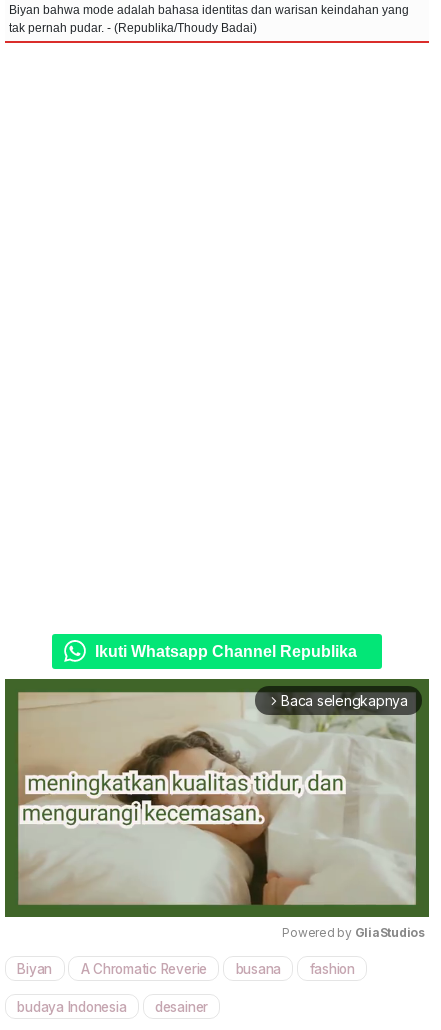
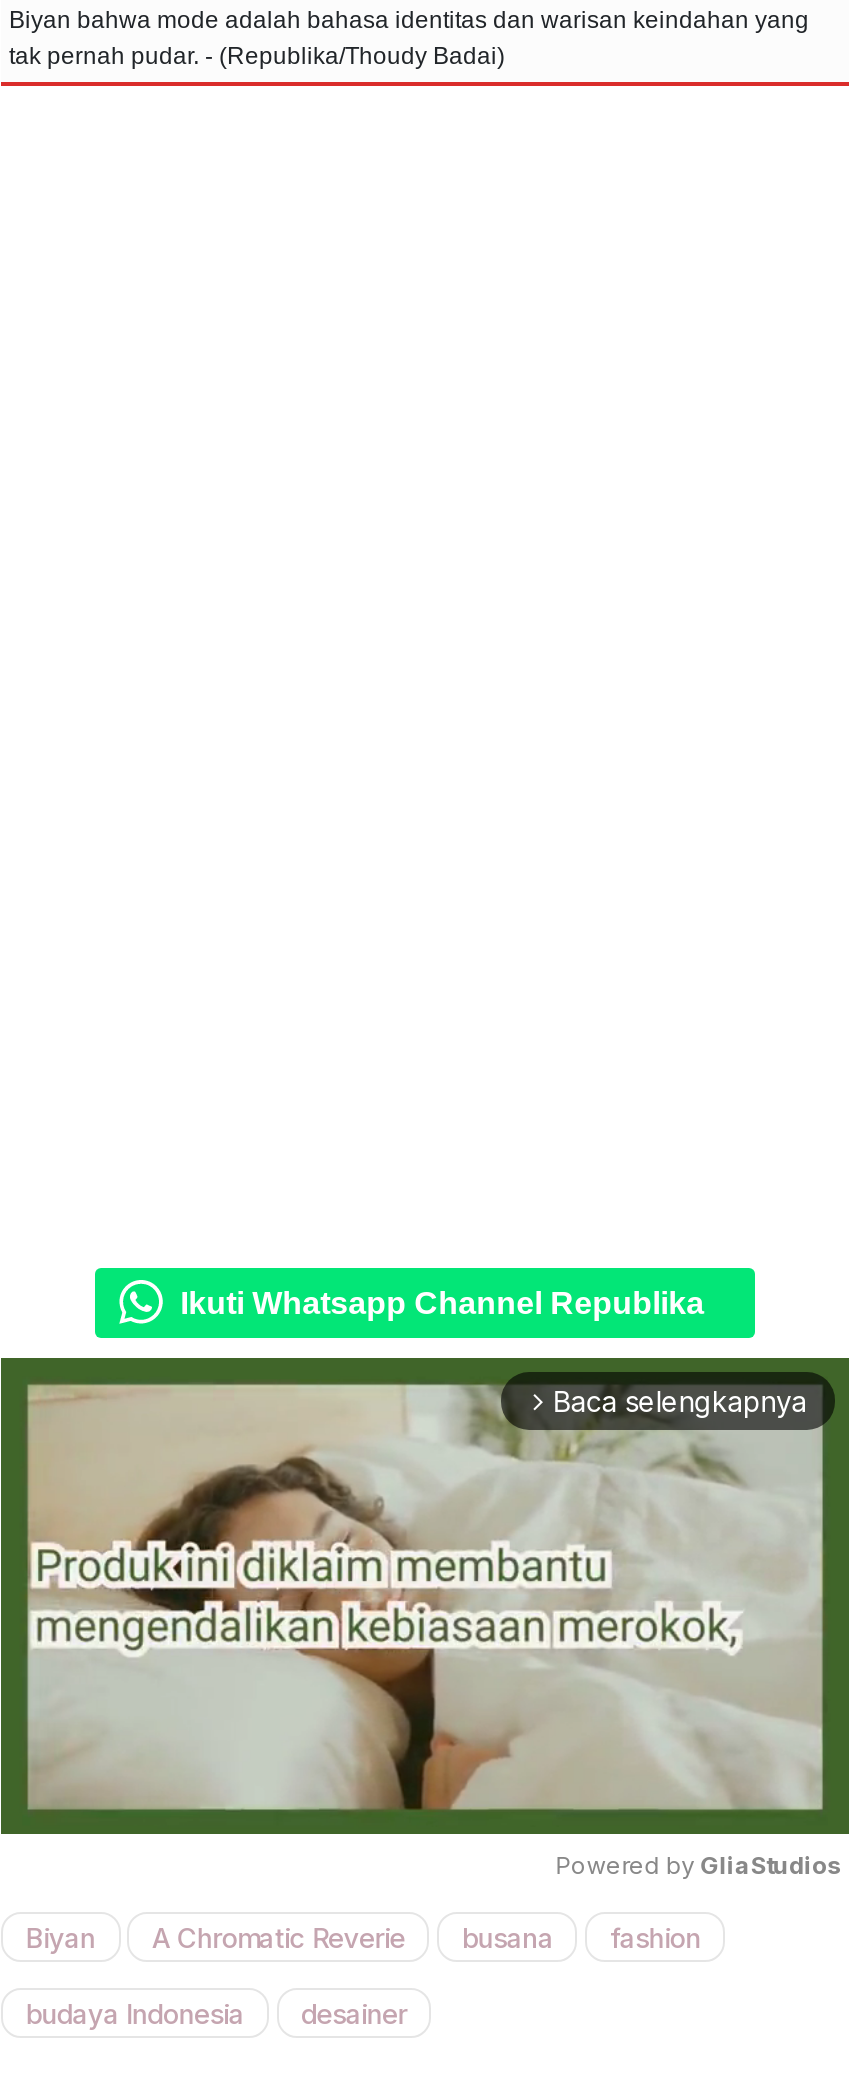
[19,692,414,906] [image] -> [29,1386,821,1810] [image]

